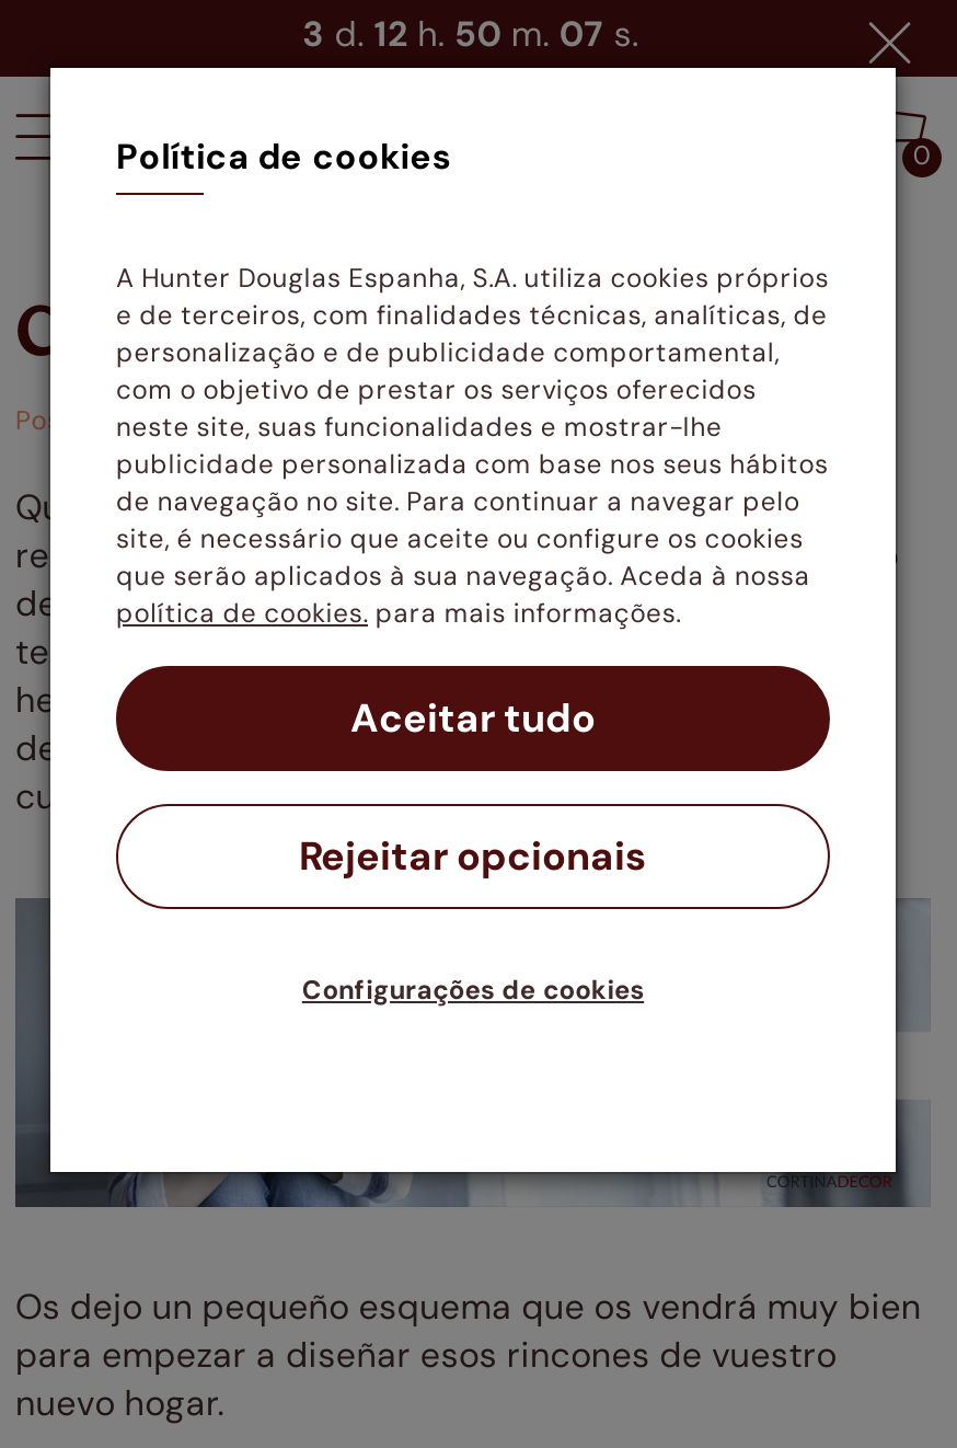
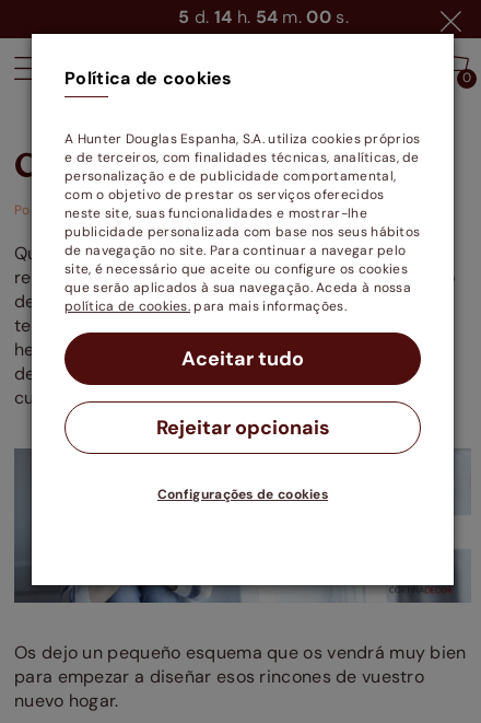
[303,11,639,57] 3 d. 12 h. 50 m. 07 s. -> [157,5,327,28] 5 d. 14 h. 54 m. 00 s.

